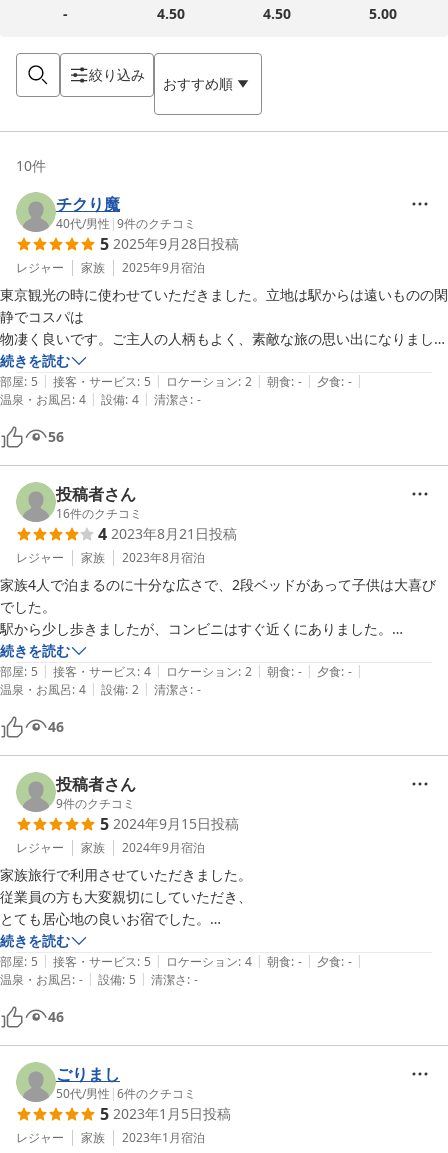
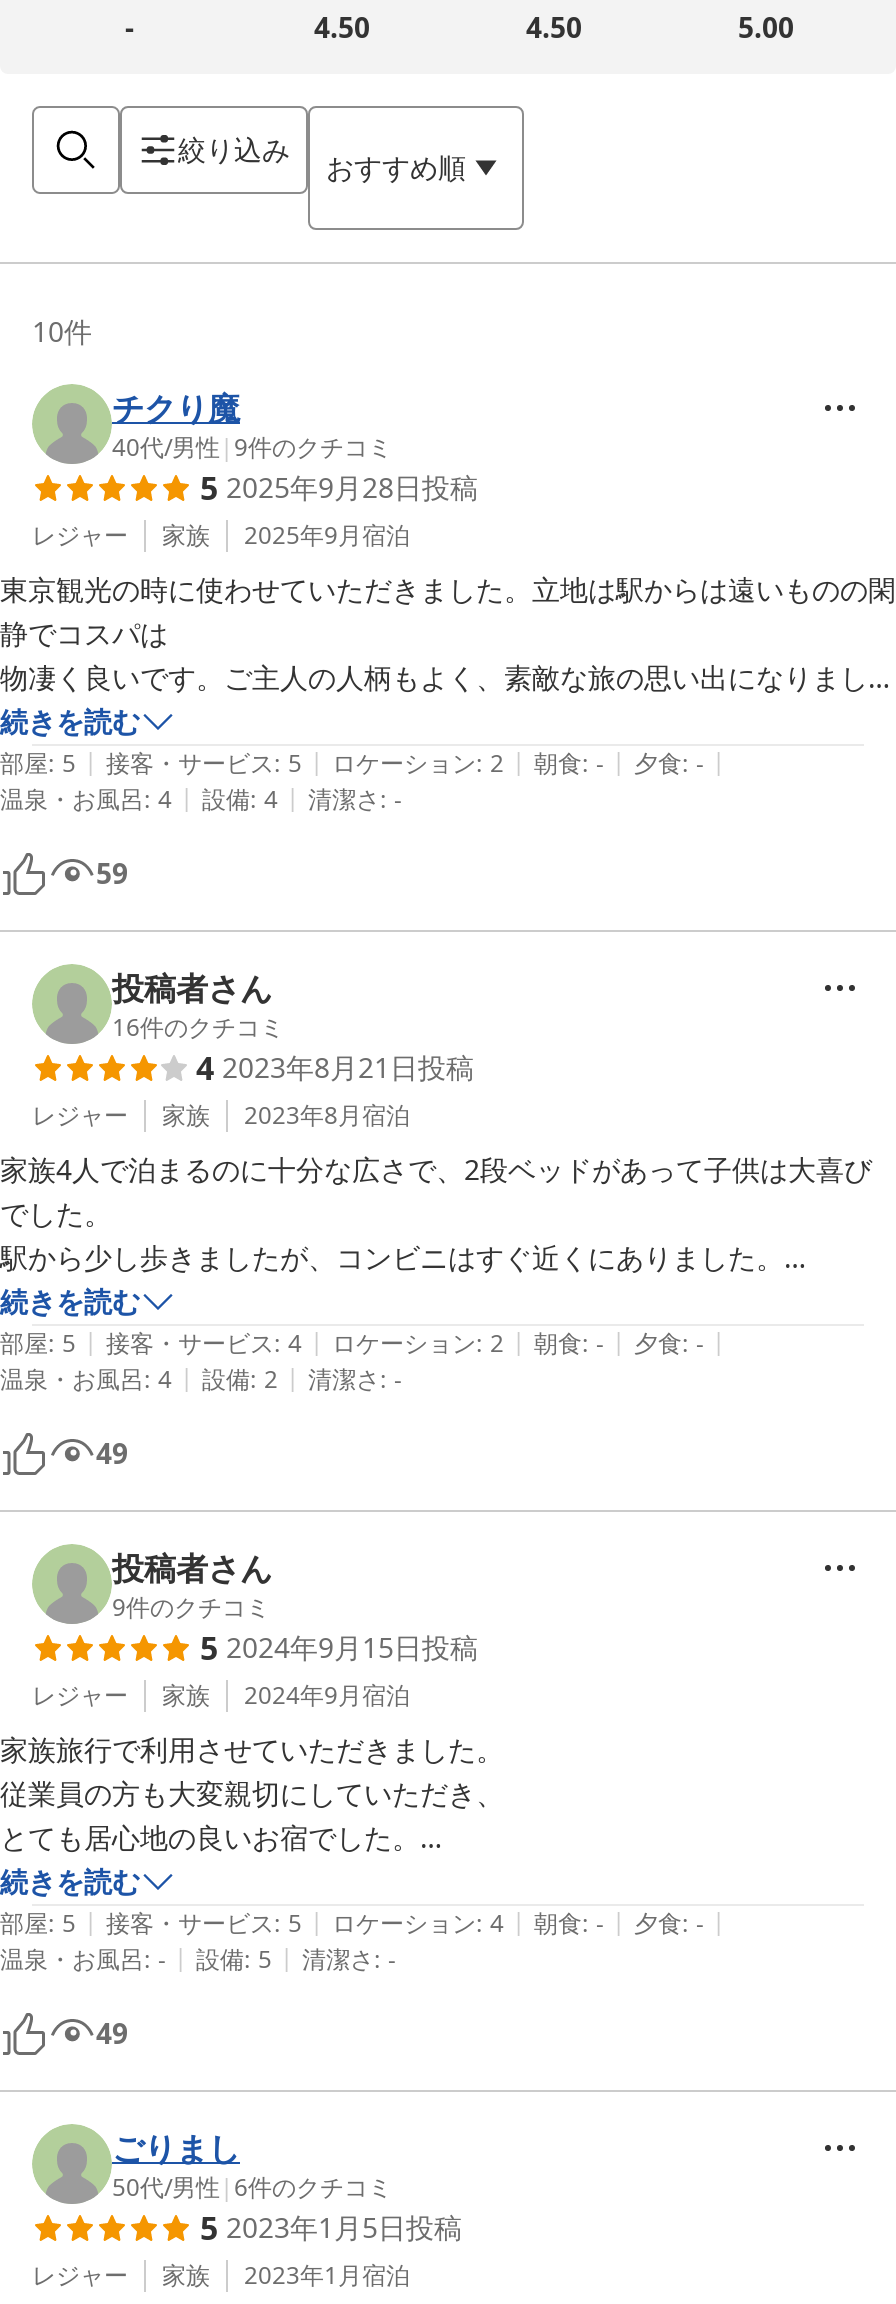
[48,427,64,446] 56 -> [96,854,128,892] 59
[48,717,64,736] 46 -> [96,1434,128,1472] 49
[48,1007,64,1026] 46 -> [96,2014,128,2052] 49

